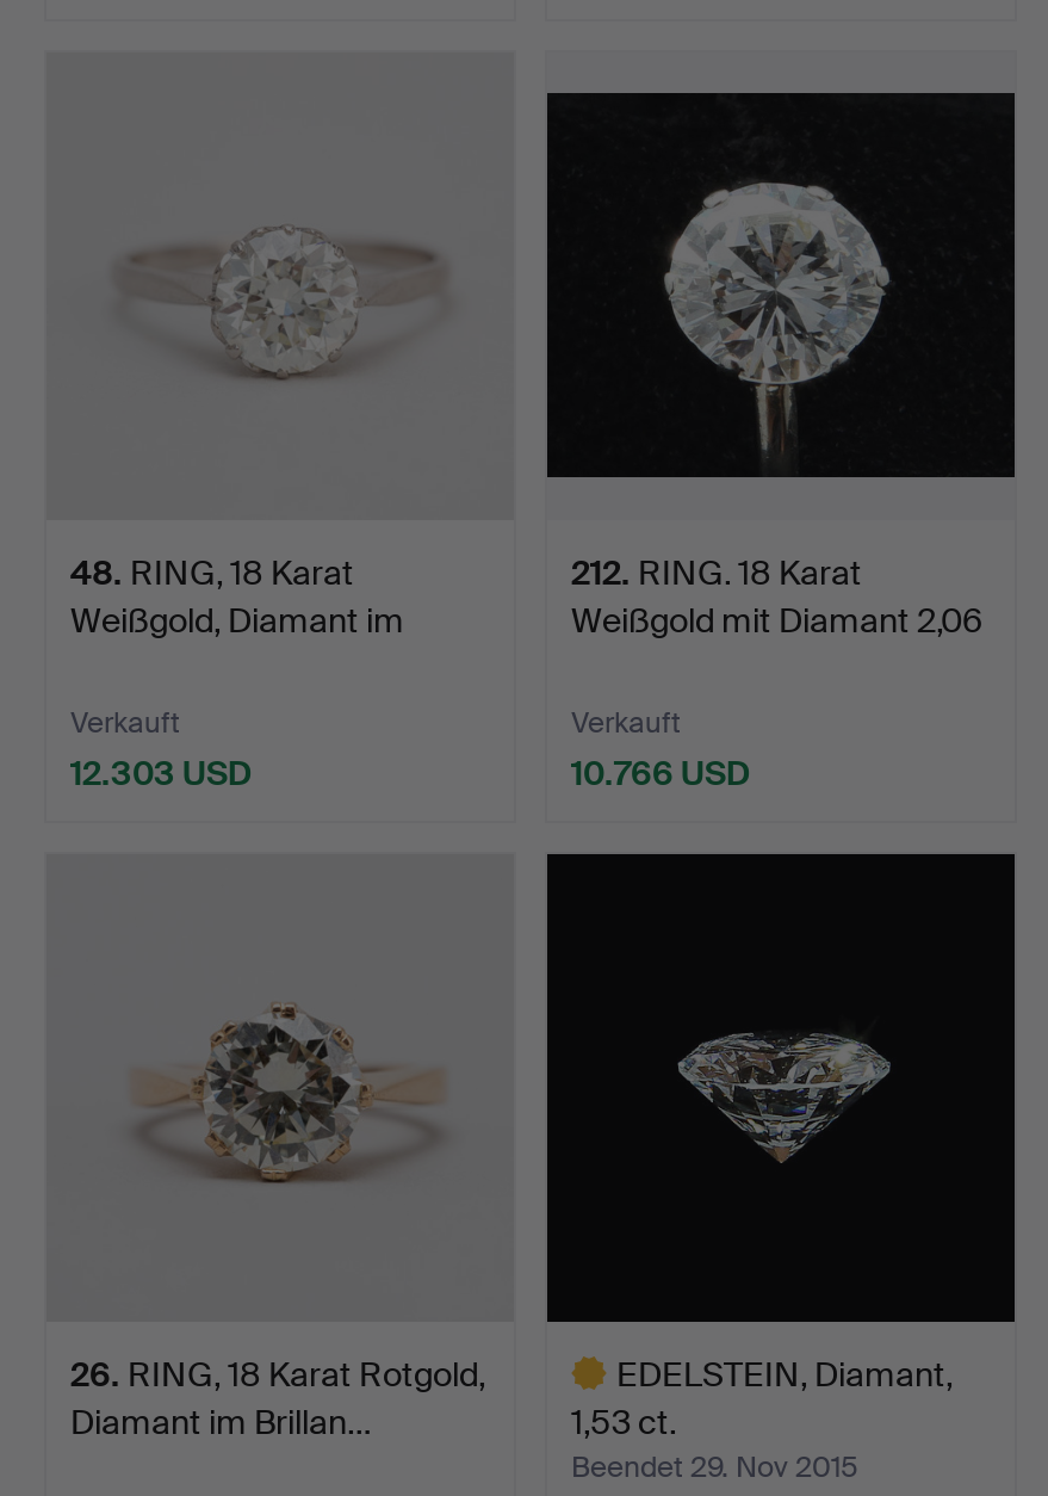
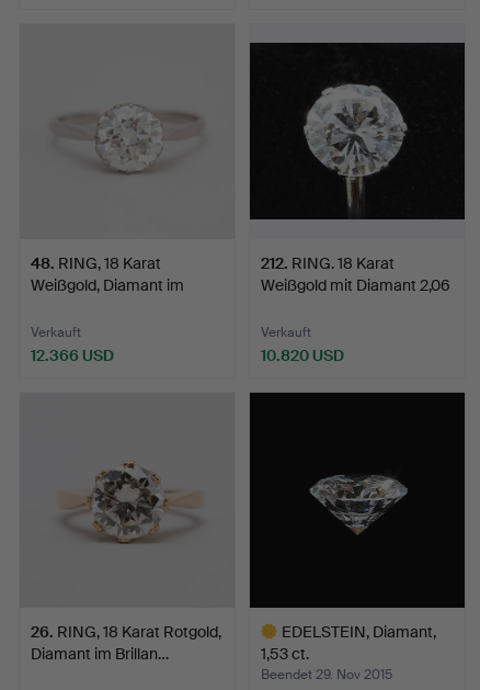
[70,751,252,794] 12.303 USD -> [31,345,114,365] 12.366 USD
[571,751,750,794] 10.766 USD -> [261,345,344,365] 10.820 USD

